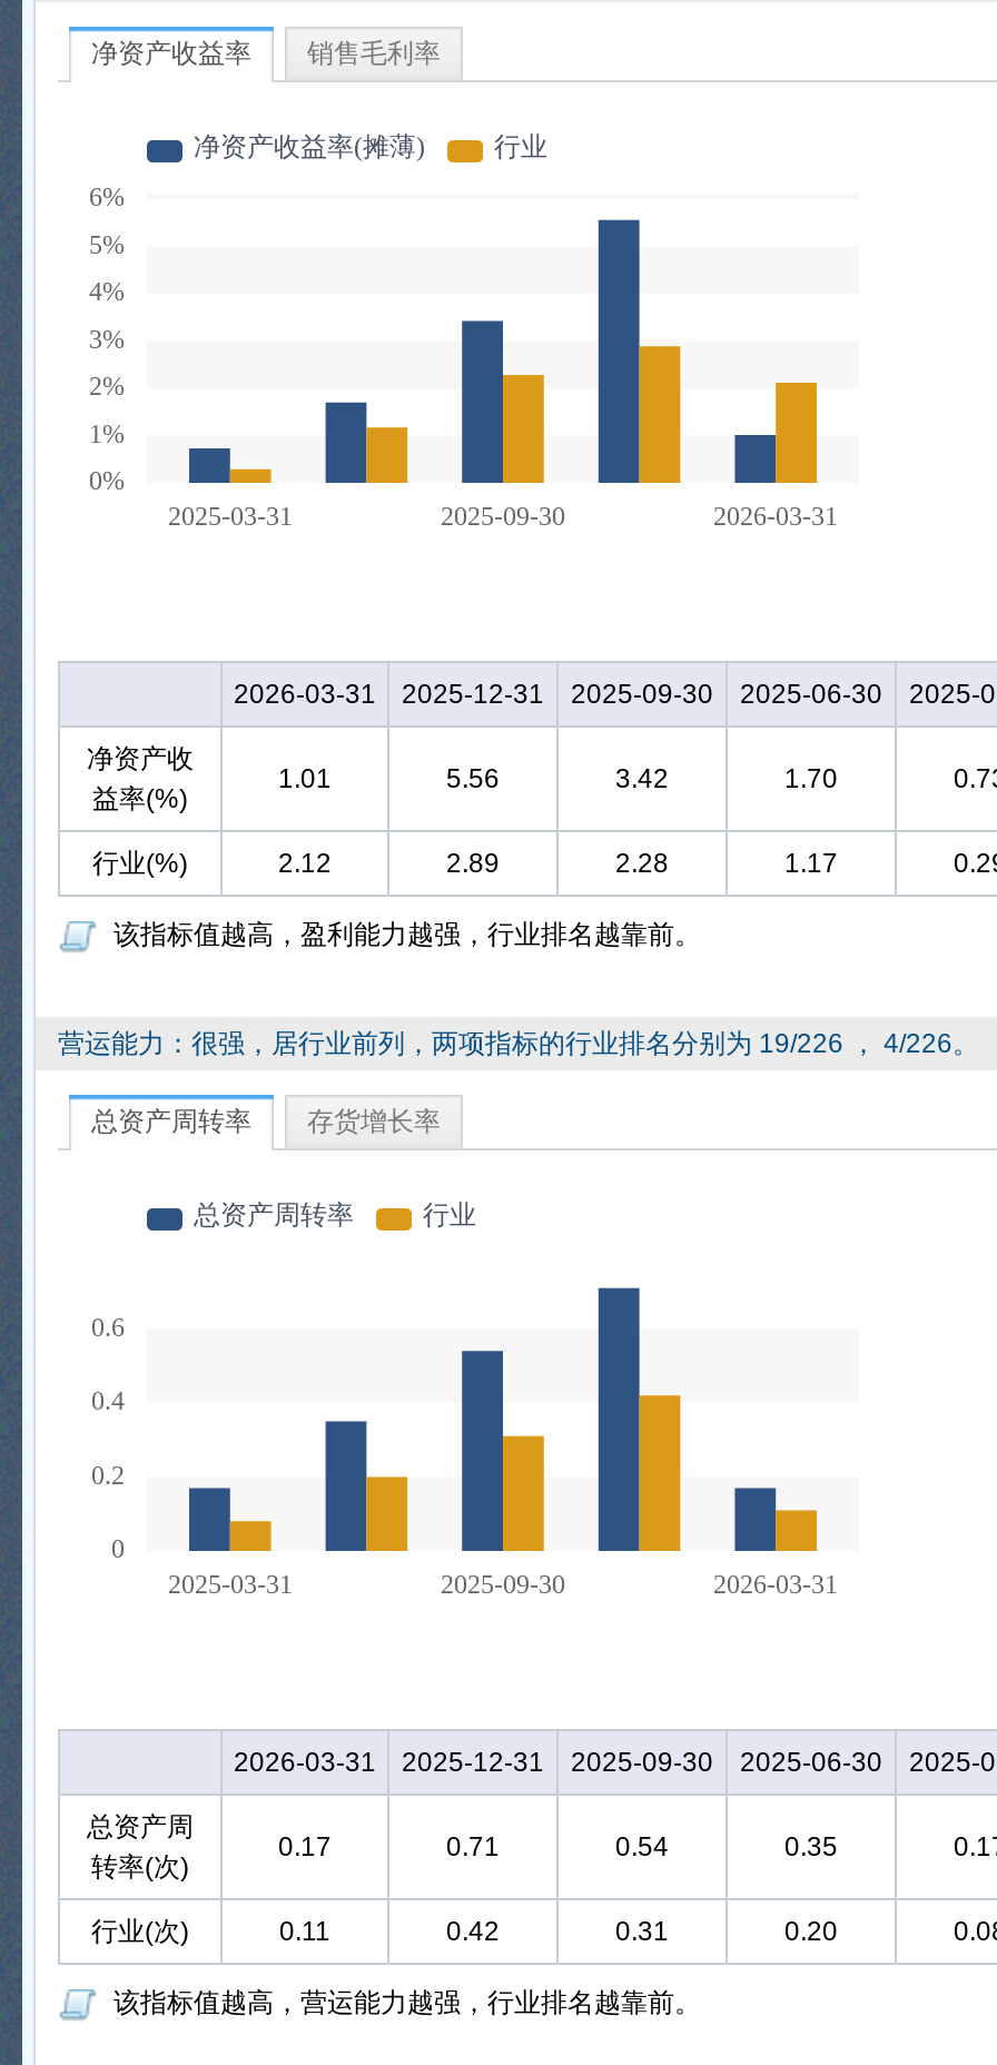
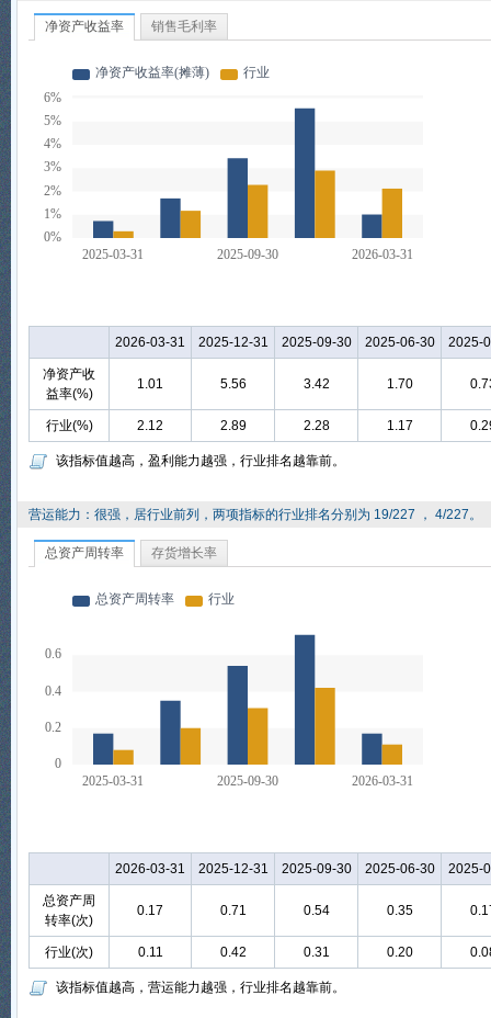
[58,1028,979,1059] 营运能力：很强，居行业前列，两项指标的行业排名分别为 19/226 ， 4/226。 -> [28,507,482,522] 营运能力：很强，居行业前列，两项指标的行业排名分别为 19/227 ， 4/227。

